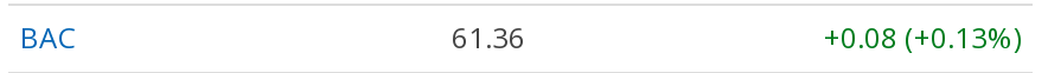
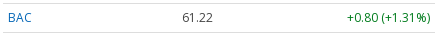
[452,17,525,57] 61.36 -> [182,9,213,26] 61.22
[824,17,1021,57] +0.08 (+0.13%) -> [347,9,430,26] +0.80 (+1.31%)

